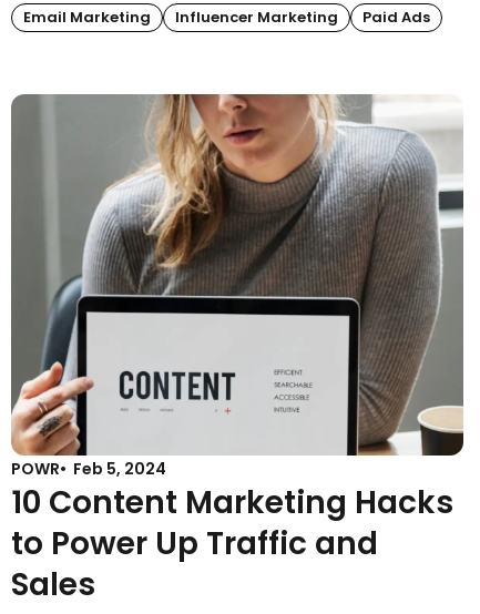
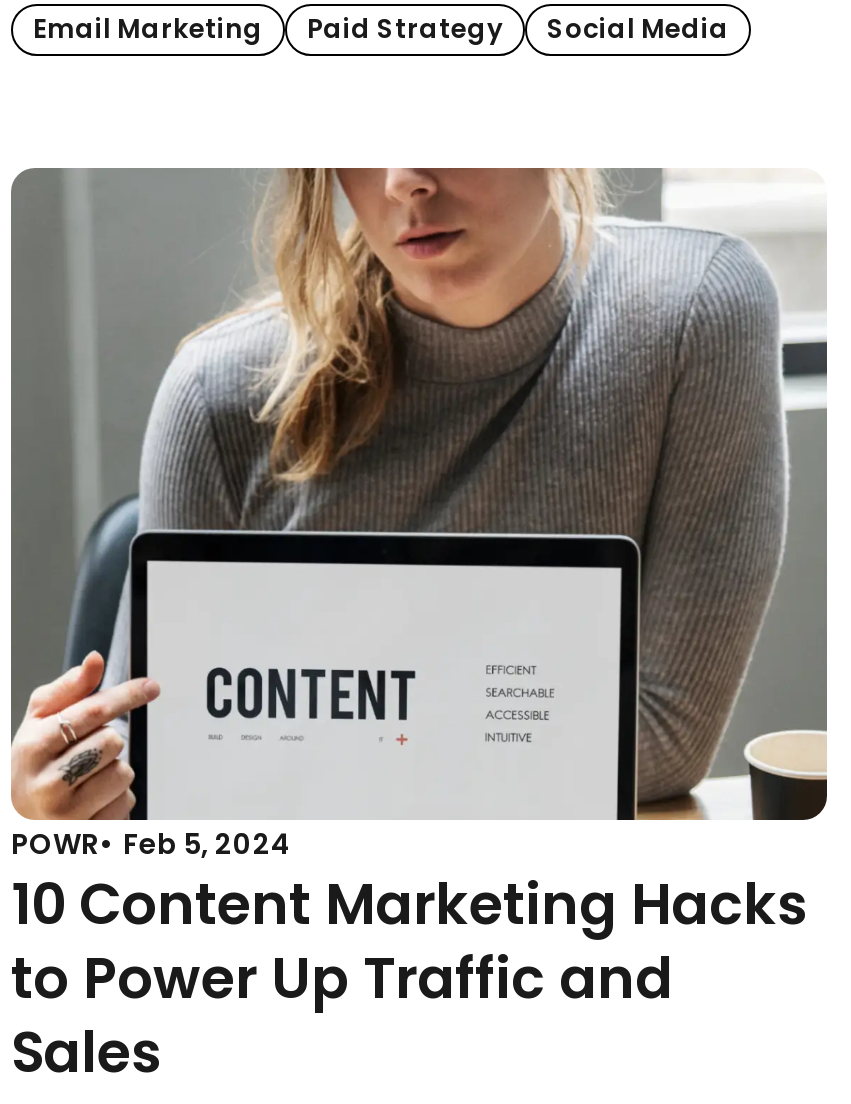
[175,7,430,28] Influencer Marketing | Paid Ads -> [307,10,729,48] Paid Strategy | Social Media

